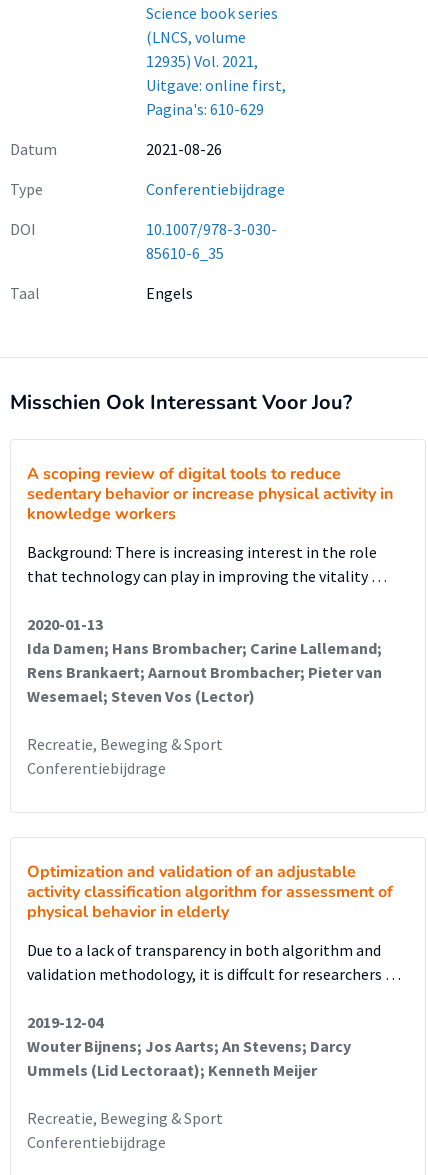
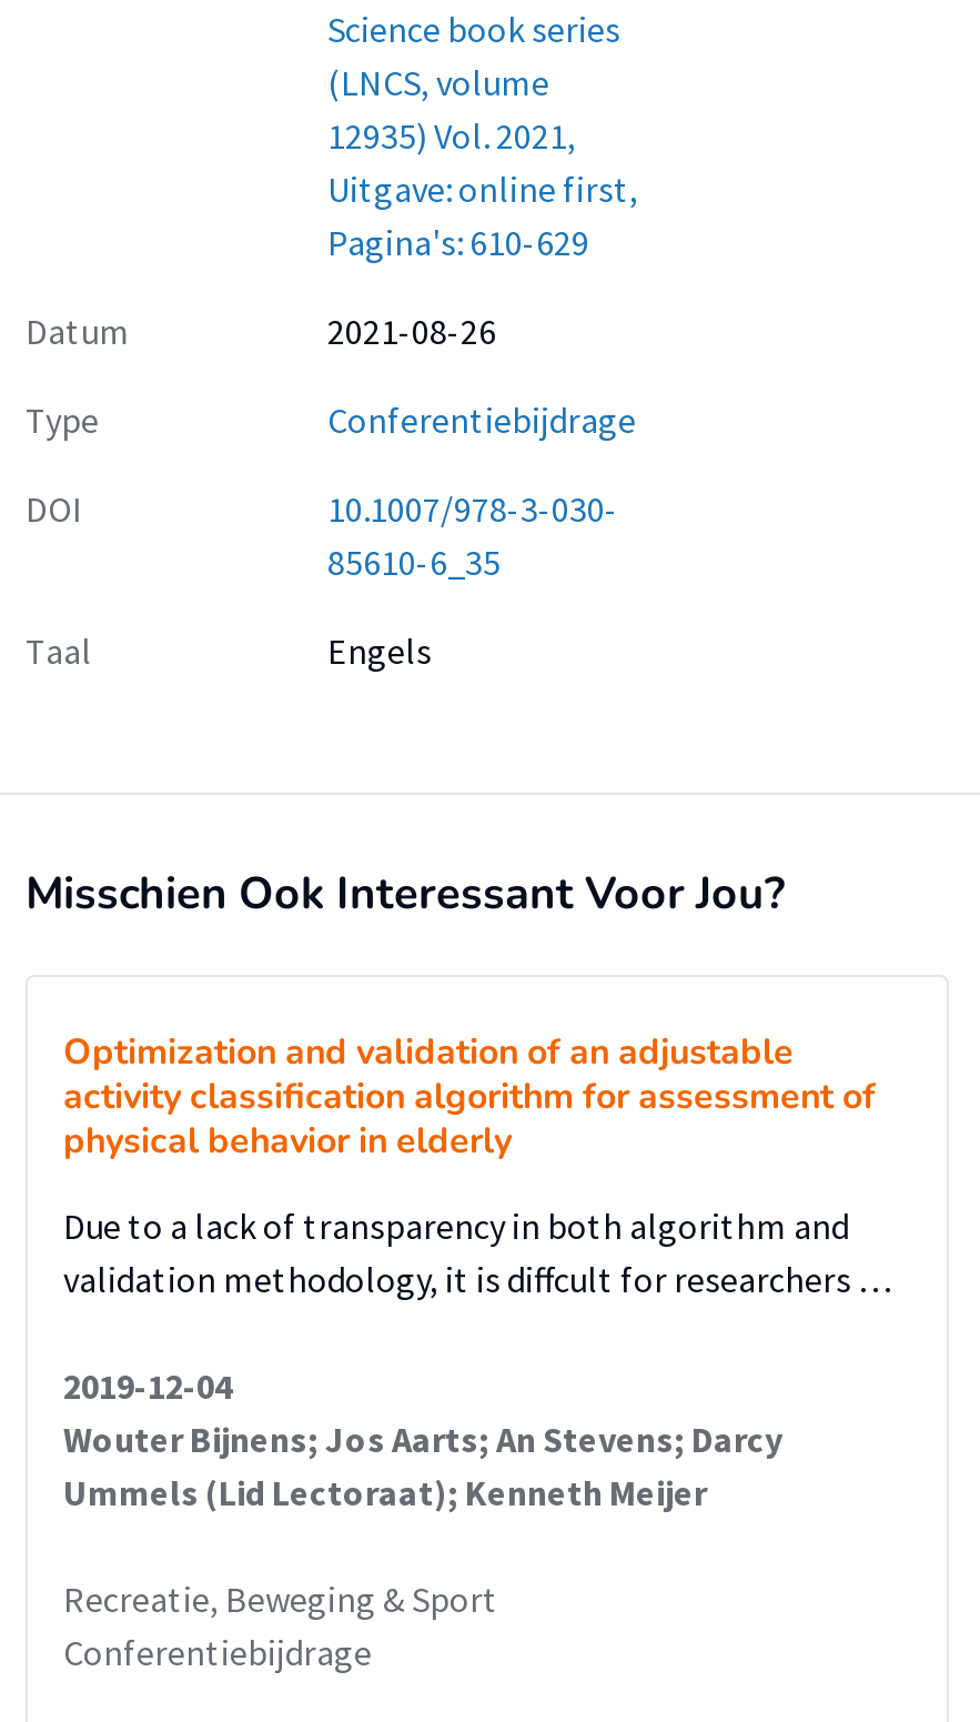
[27,463,393,778] A scoping review of digital tools to reduce | sedentary behavior or increase physical activity in | knowledge workers | Background: There is increasing interest in the role | that technology can play in improving the vitality … | 2020-01-13 | Ida Damen; Hans Brombacher; Carine Lallemand; | Rens Brankaert; Aarnout Brombacher; Pieter van | Wesemael; Steven Vos (Lector) | Recreatie, Beweging & Sport | Conferentiebijdrage -> none

